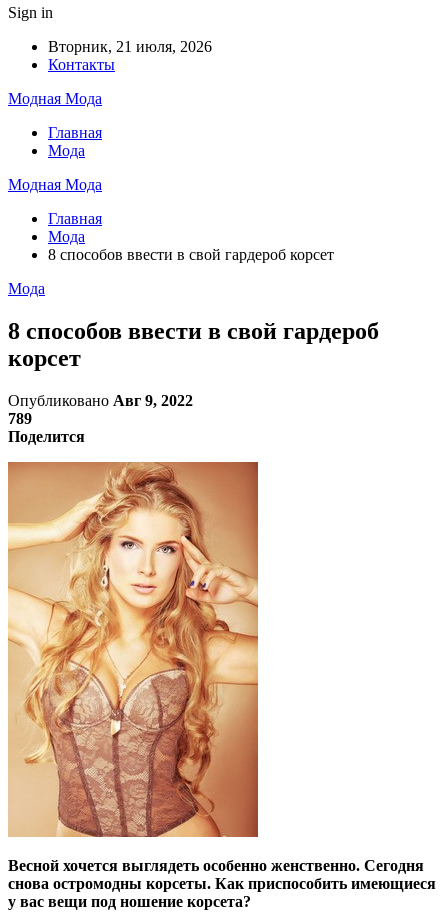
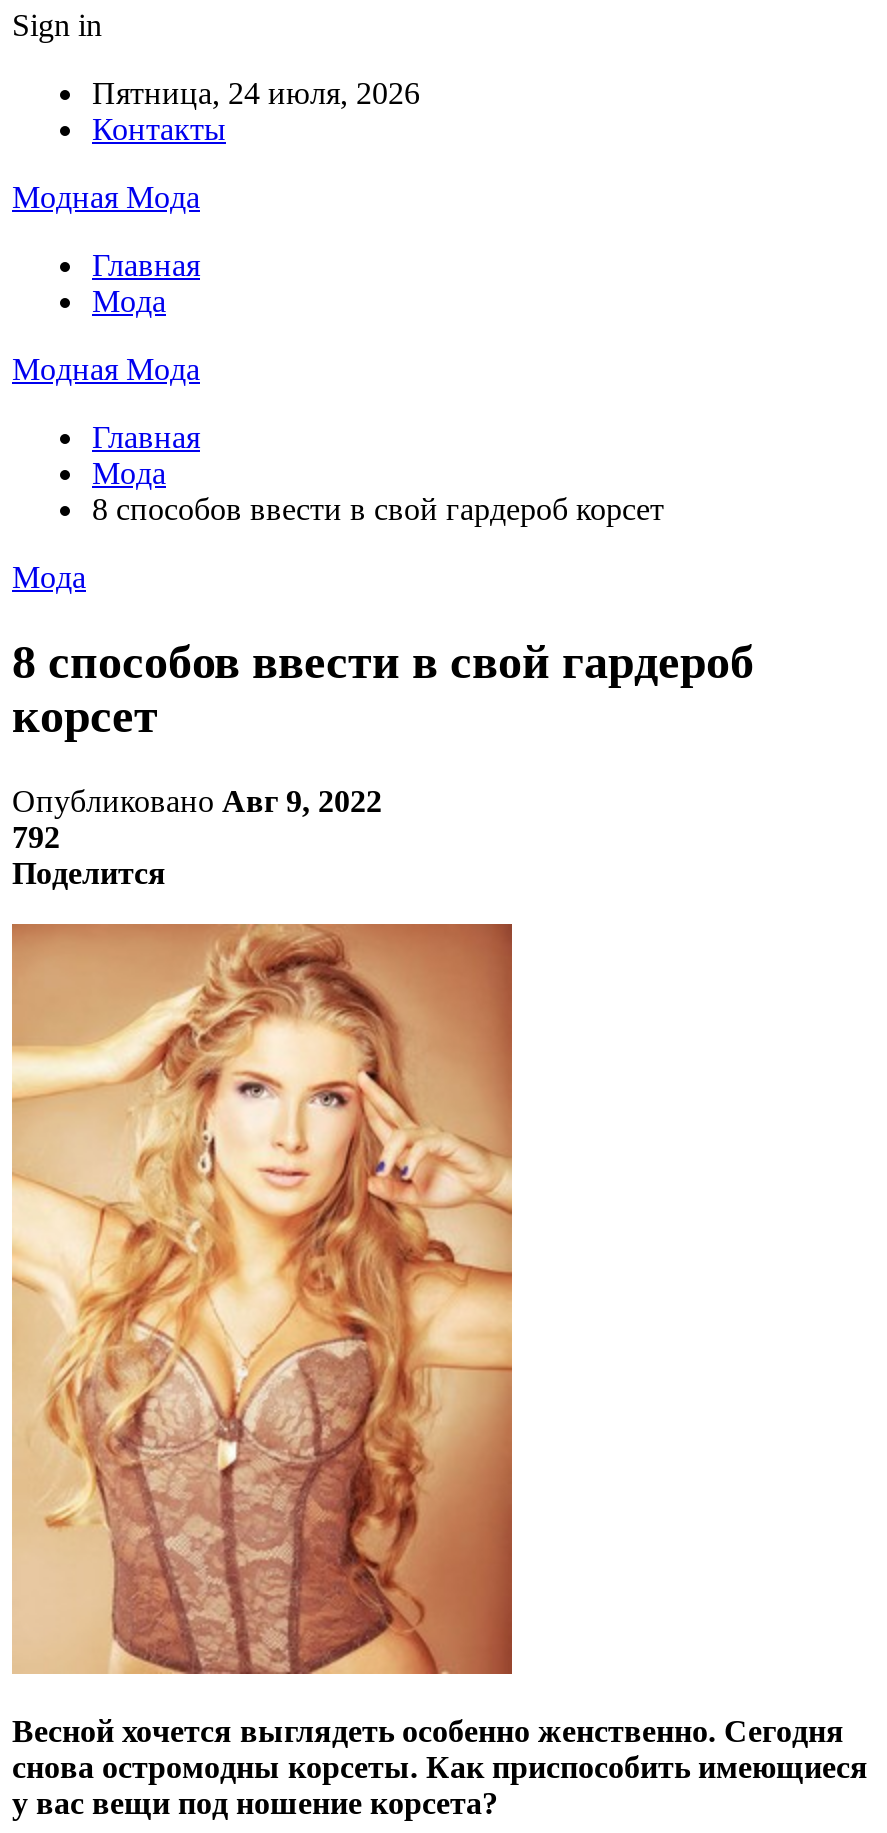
[48,38,212,55] Вторник, 21 июля, 2026 -> [92,76,420,110] Пятница, 24 июля, 2026
[8,410,32,427] 789 -> [12,820,60,854] 792

